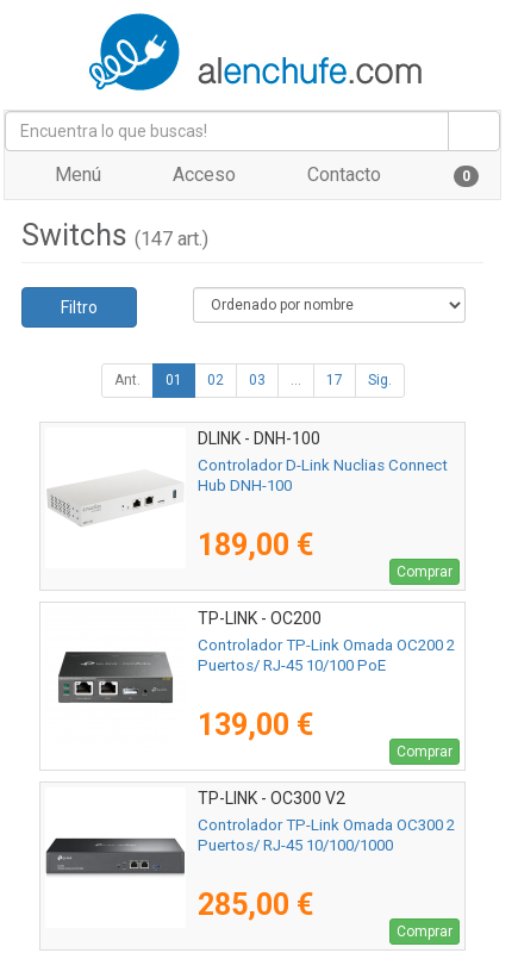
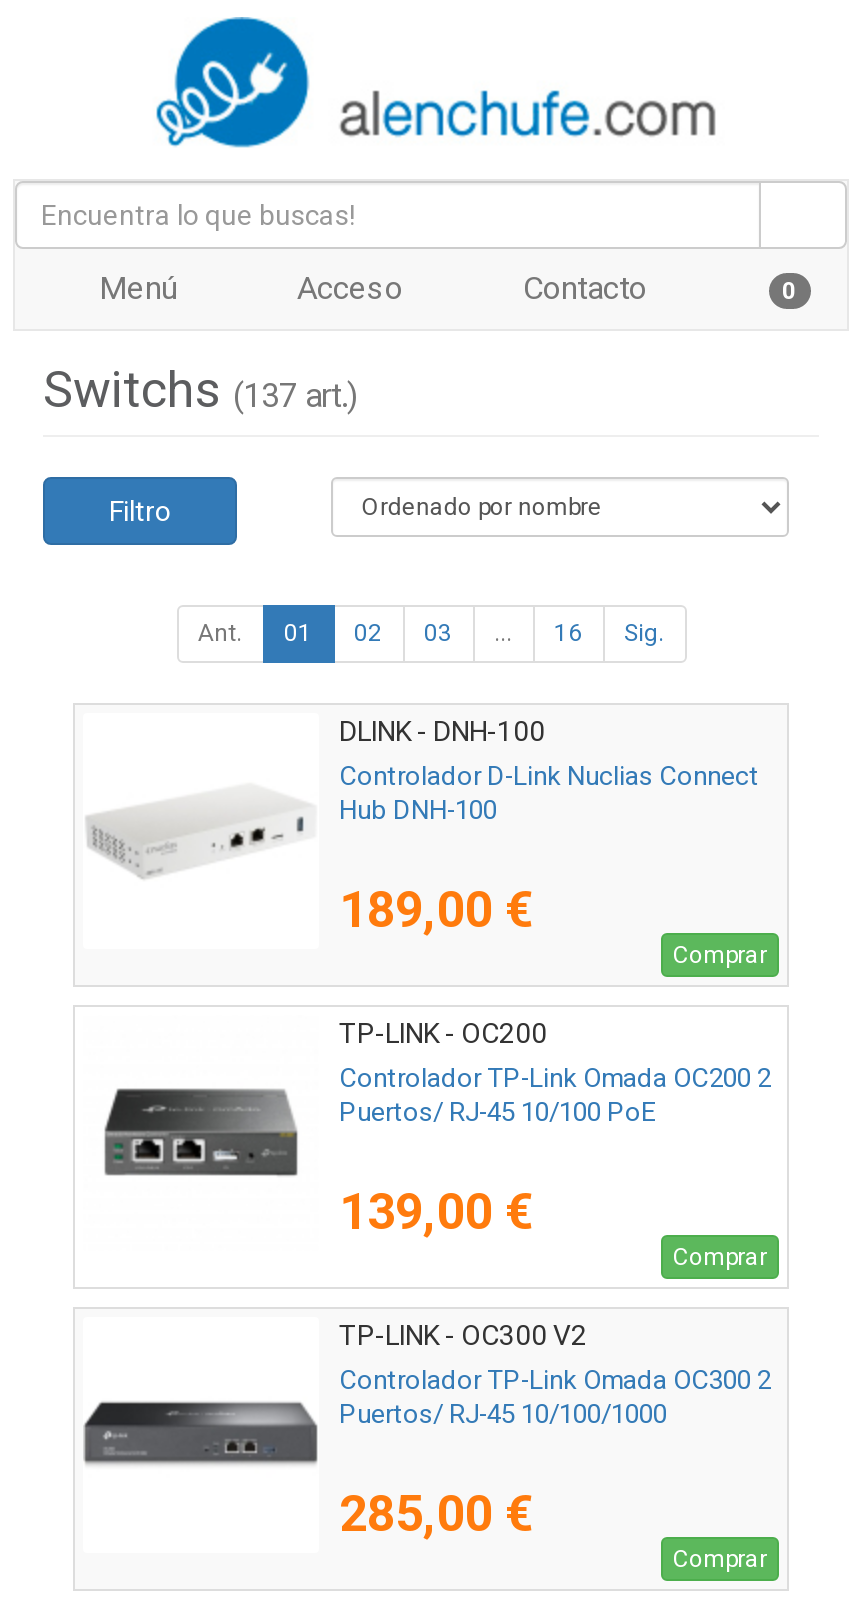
[21,218,208,253] Switchs (147 art.) -> [43,361,357,419] Switchs (137 art.)
[326,372,342,388] 17 -> [554,619,582,647] 16

